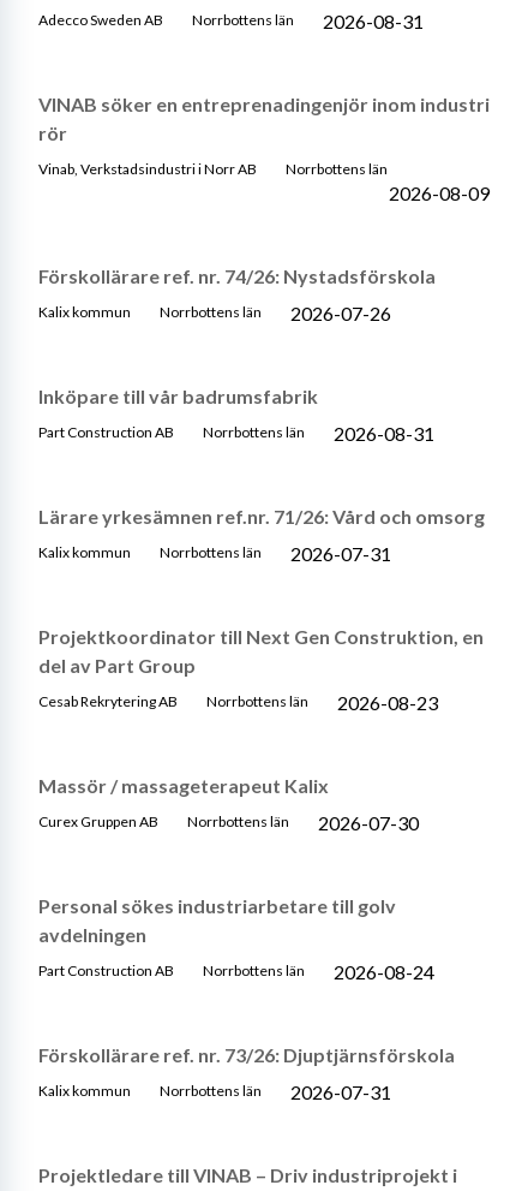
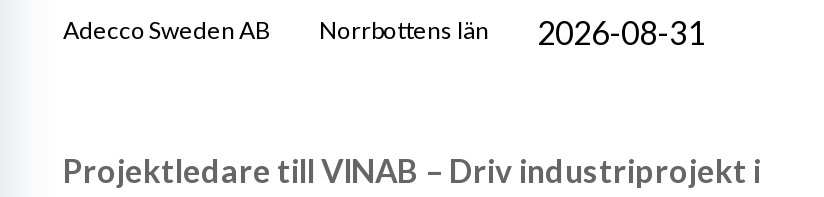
[38,93,490,204] VINAB söker en entreprenadingenjör inom industri | rör | Vinab, Verkstadsindustri i Norr AB | Norrbottens län | 2026-08-09 -> none
[38,264,436,324] Förskollärare ref. nr. 74/26: Nystadsförskola | Kalix kommun | Norrbottens län | 2026-07-26 -> none
[38,385,434,444] Inköpare till vår badrumsfabrik | Part Construction AB | Norrbottens län | 2026-08-31 -> none
[38,505,485,564] Lärare yrkesämnen ref.nr. 71/26: Vård och omsorg | Kalix kommun | Norrbottens län | 2026-07-31 -> none
[38,625,484,713] Projektkoordinator till Next Gen Construktion, en | del av Part Group | Cesab Rekrytering AB | Norrbottens län | 2026-08-23 -> none
[38,774,419,833] Massör / massageterapeut Kalix | Curex Gruppen AB | Norrbottens län | 2026-07-30 -> none
[38,894,434,982] Personal sökes industriarbetare till golv | avdelningen | Part Construction AB | Norrbottens län | 2026-08-24 -> none
[38,1043,455,1103] Förskollärare ref. nr. 73/26: Djuptjärnsförskola | Kalix kommun | Norrbottens län | 2026-07-31 -> none

